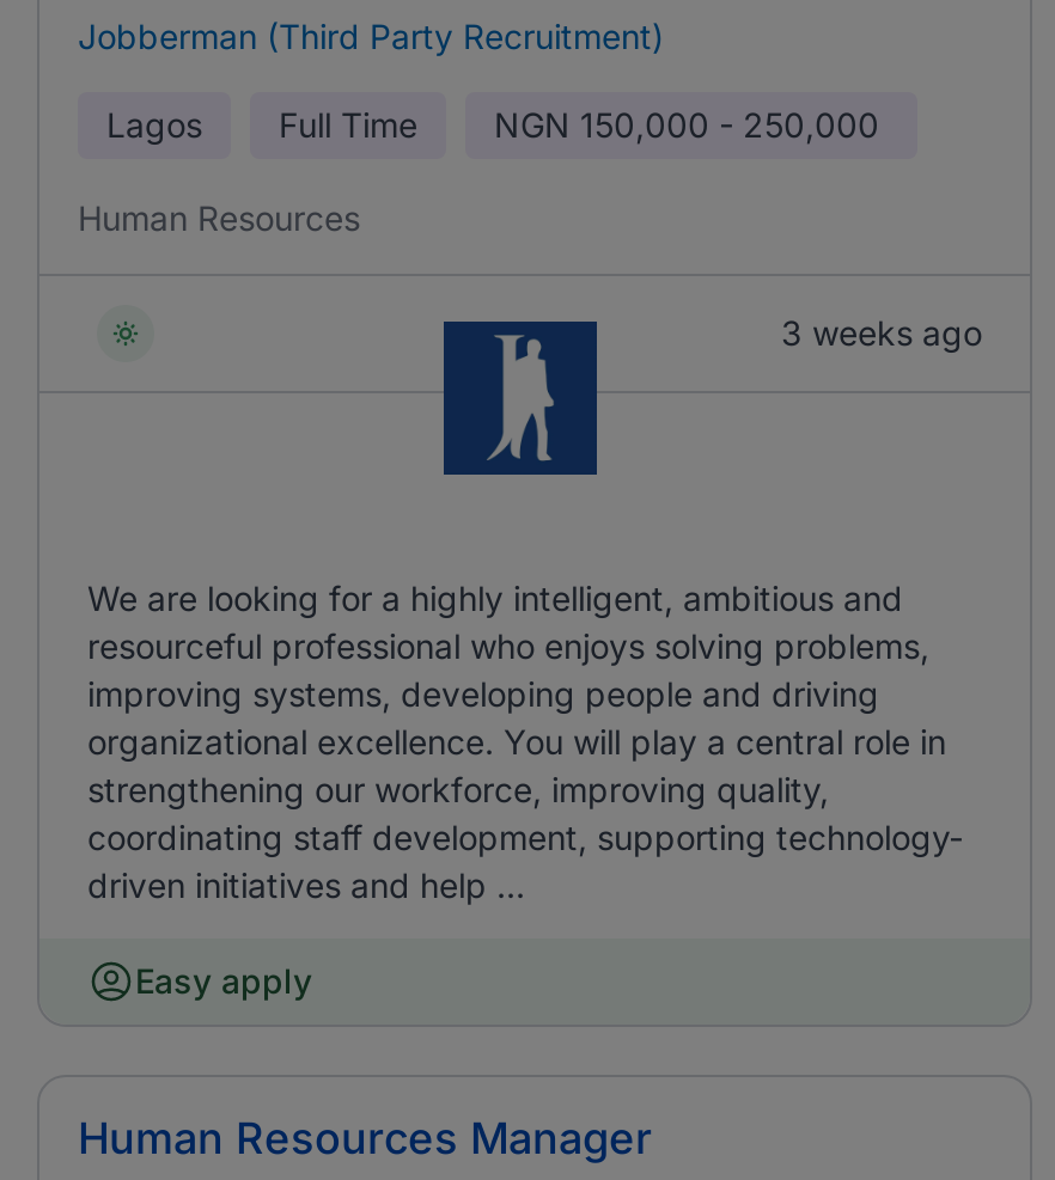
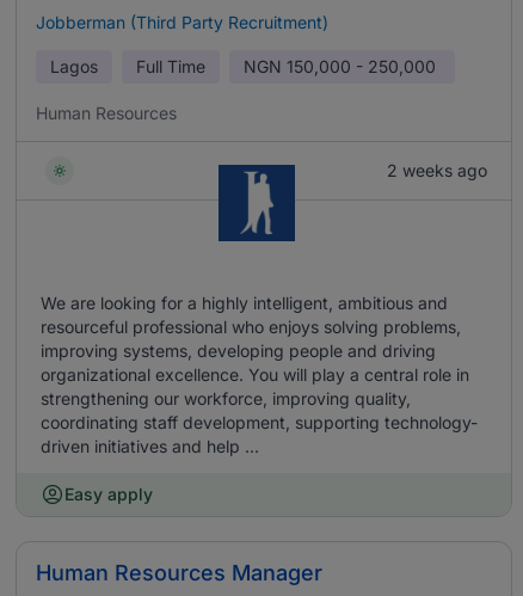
[781,312,982,353] 3 weeks ago -> [387,160,487,180] 2 weeks ago

